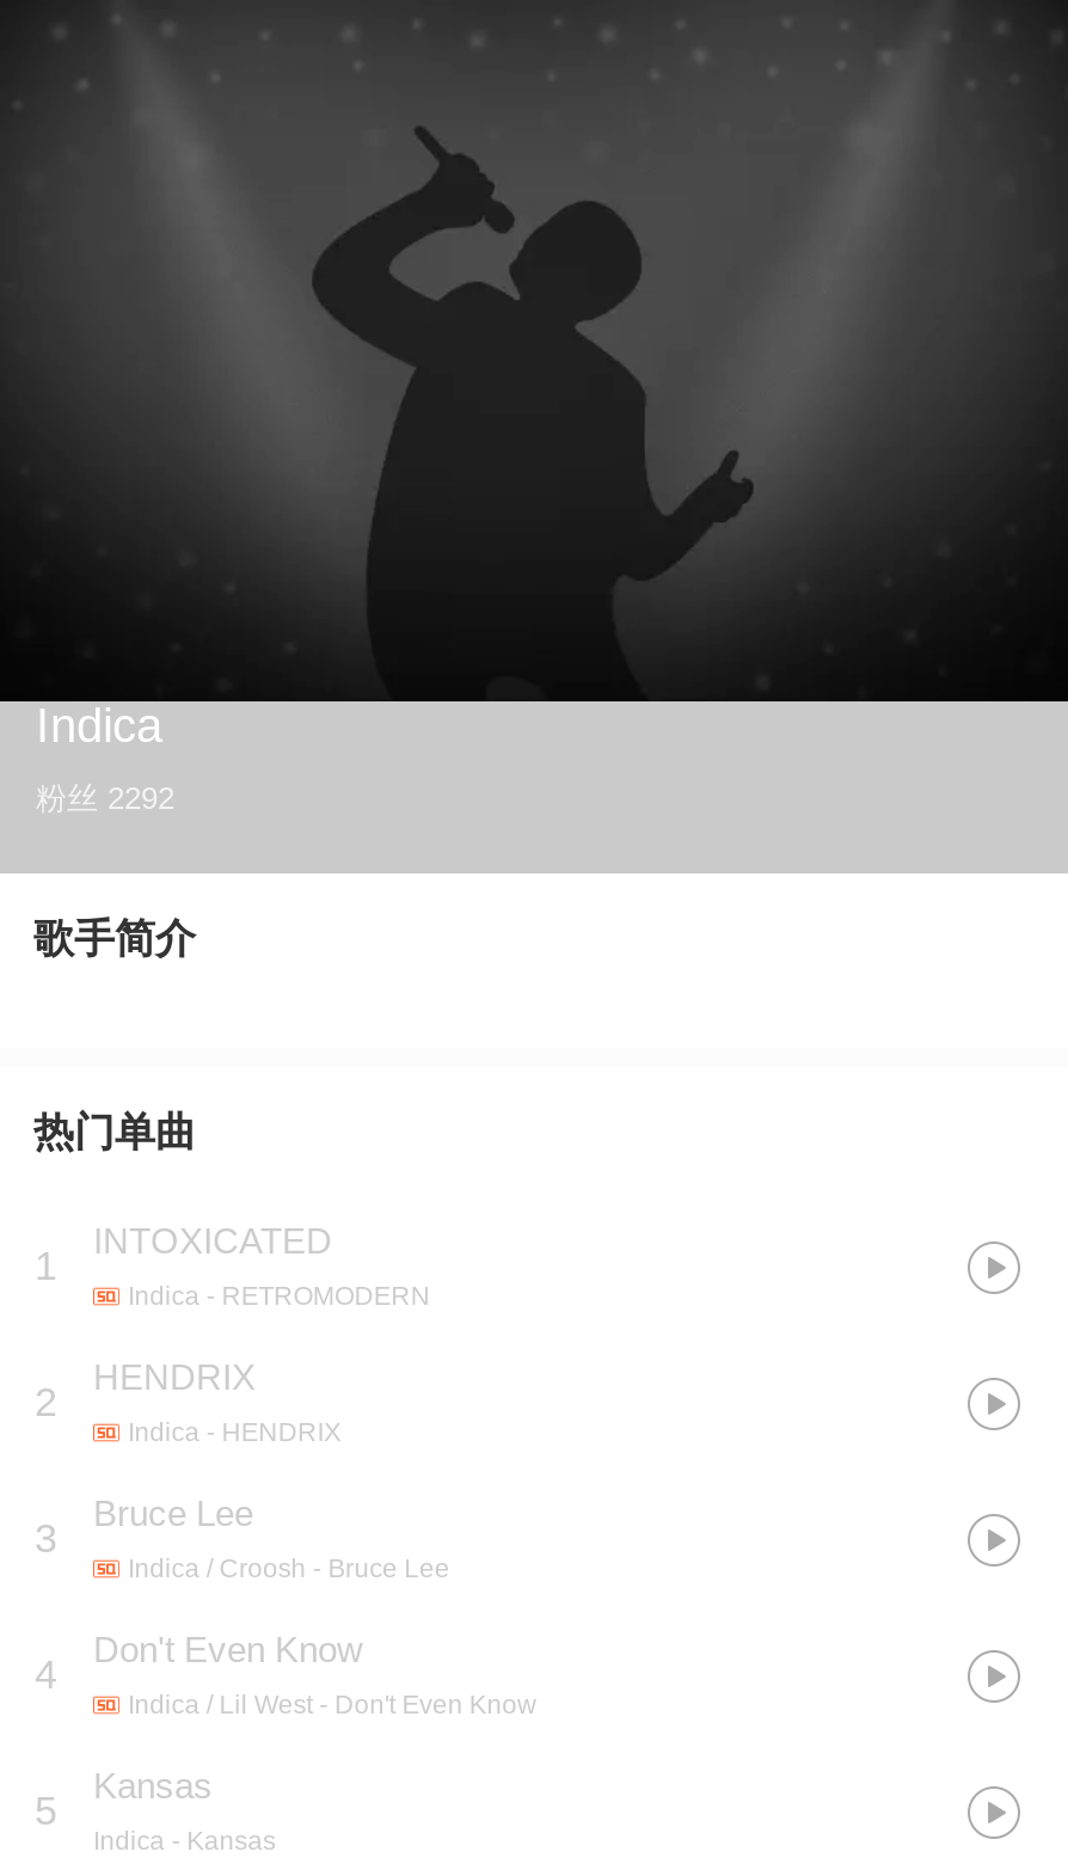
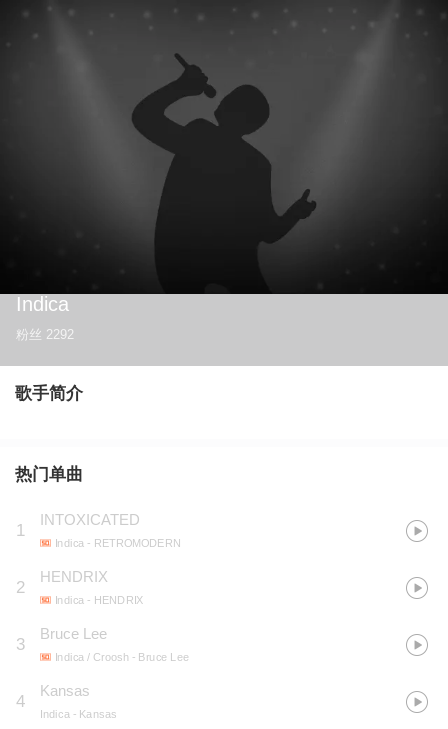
[35,1630,537,1835] Don't Even Know | Indica / Lil West - Don't Even Know | 5 -> none

